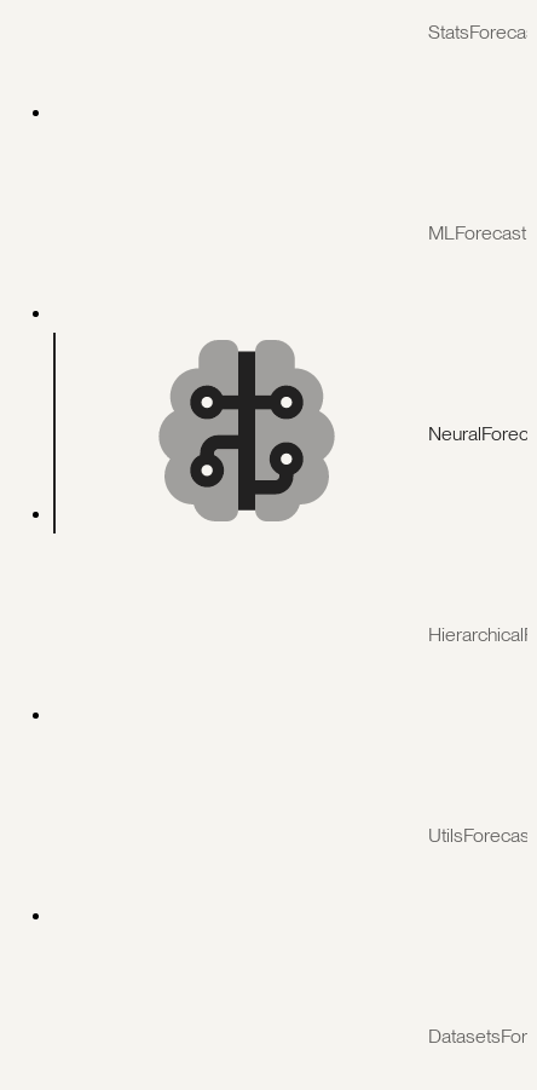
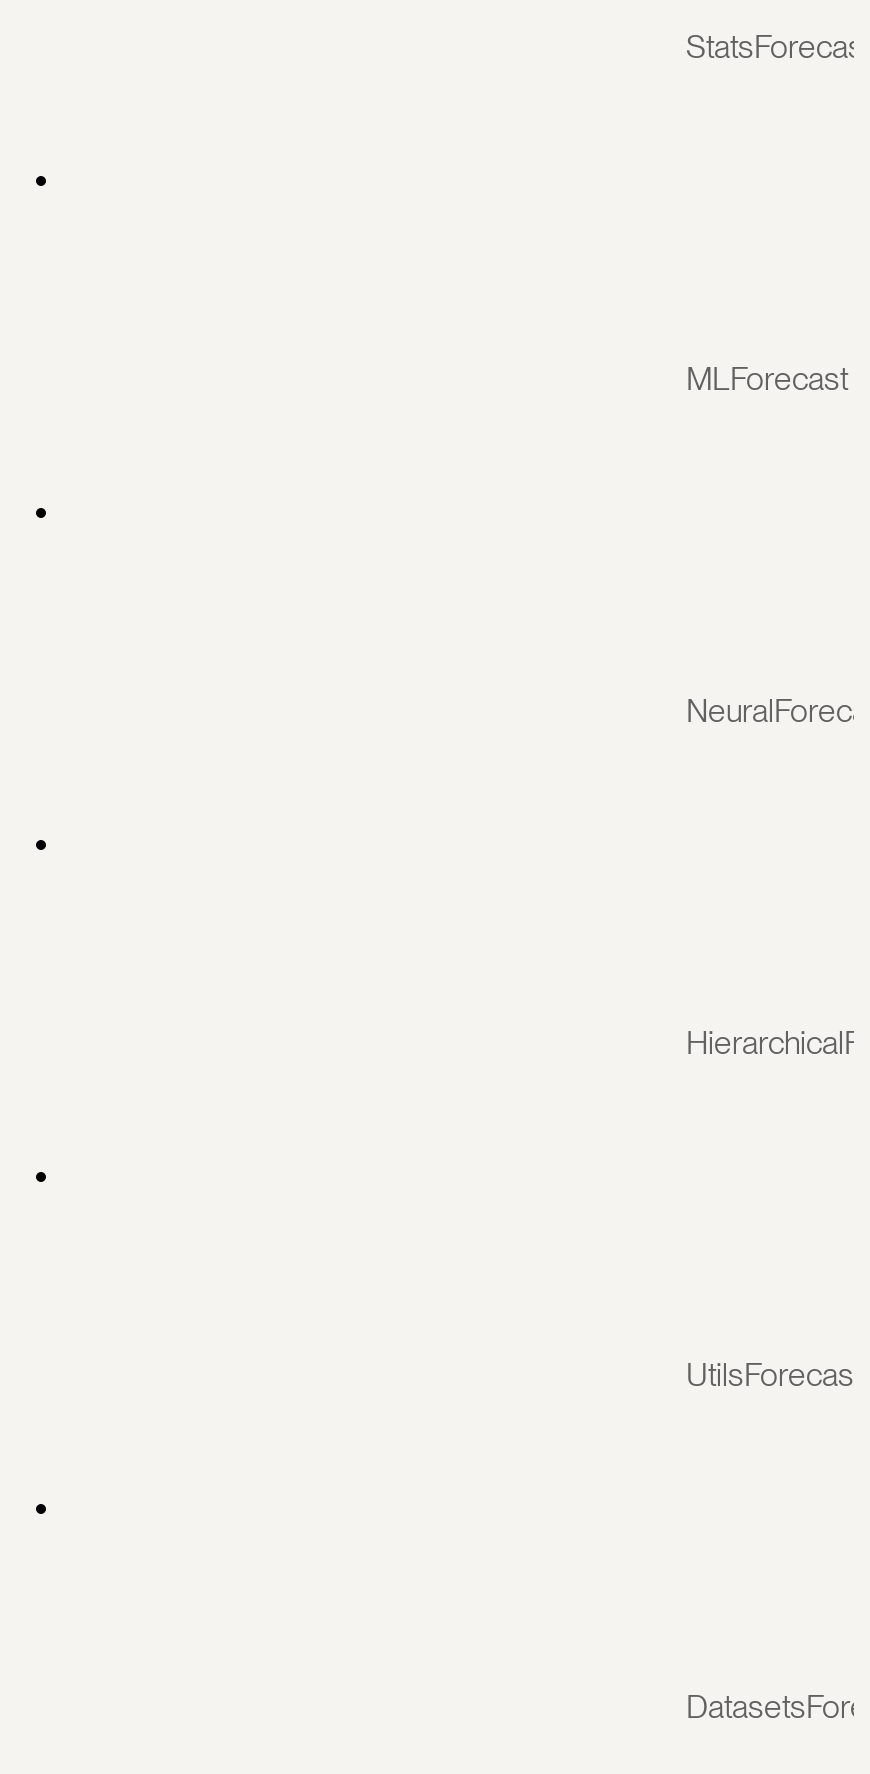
[158,339,335,523] [image] -> none

